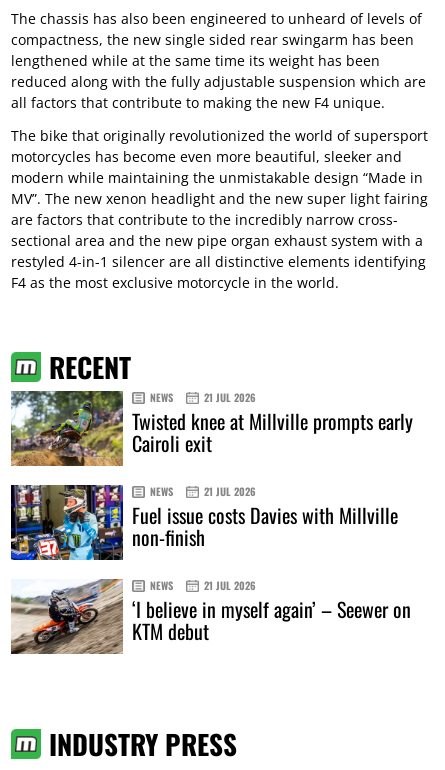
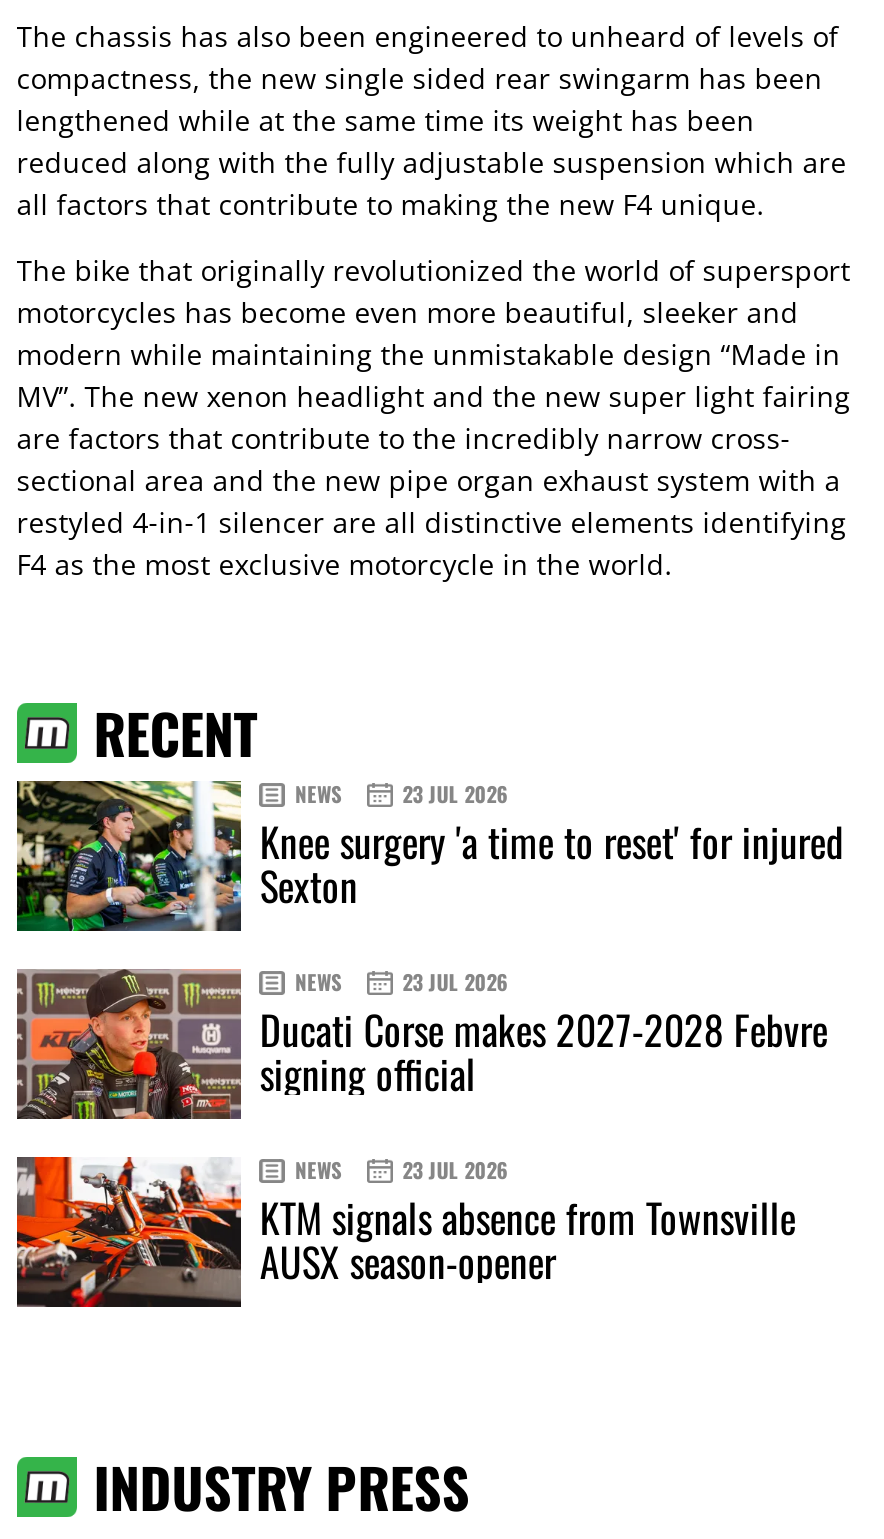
[10,390,413,467] [image] | 21 JUL 2026 | Twisted knee at Millville prompts early | Cairoli exit -> [15,779,844,933] [image] | 23 JUL 2026 | Knee surgery 'a time to reset' for injured | Sexton
[10,484,398,561] [image] | 21 JUL 2026 | Fuel issue costs Davies with Millville | non-finish -> [15,967,828,1121] [image] | 23 JUL 2026 | Ducati Corse makes 2027-2028 Febvre | signing official
[10,578,411,655] [image] | 21 JUL 2026 | ‘I believe in myself again’ – Seewer on | KTM debut -> [15,1155,796,1309] [image] | 23 JUL 2026 | KTM signals absence from Townsville | AUSX season-opener

